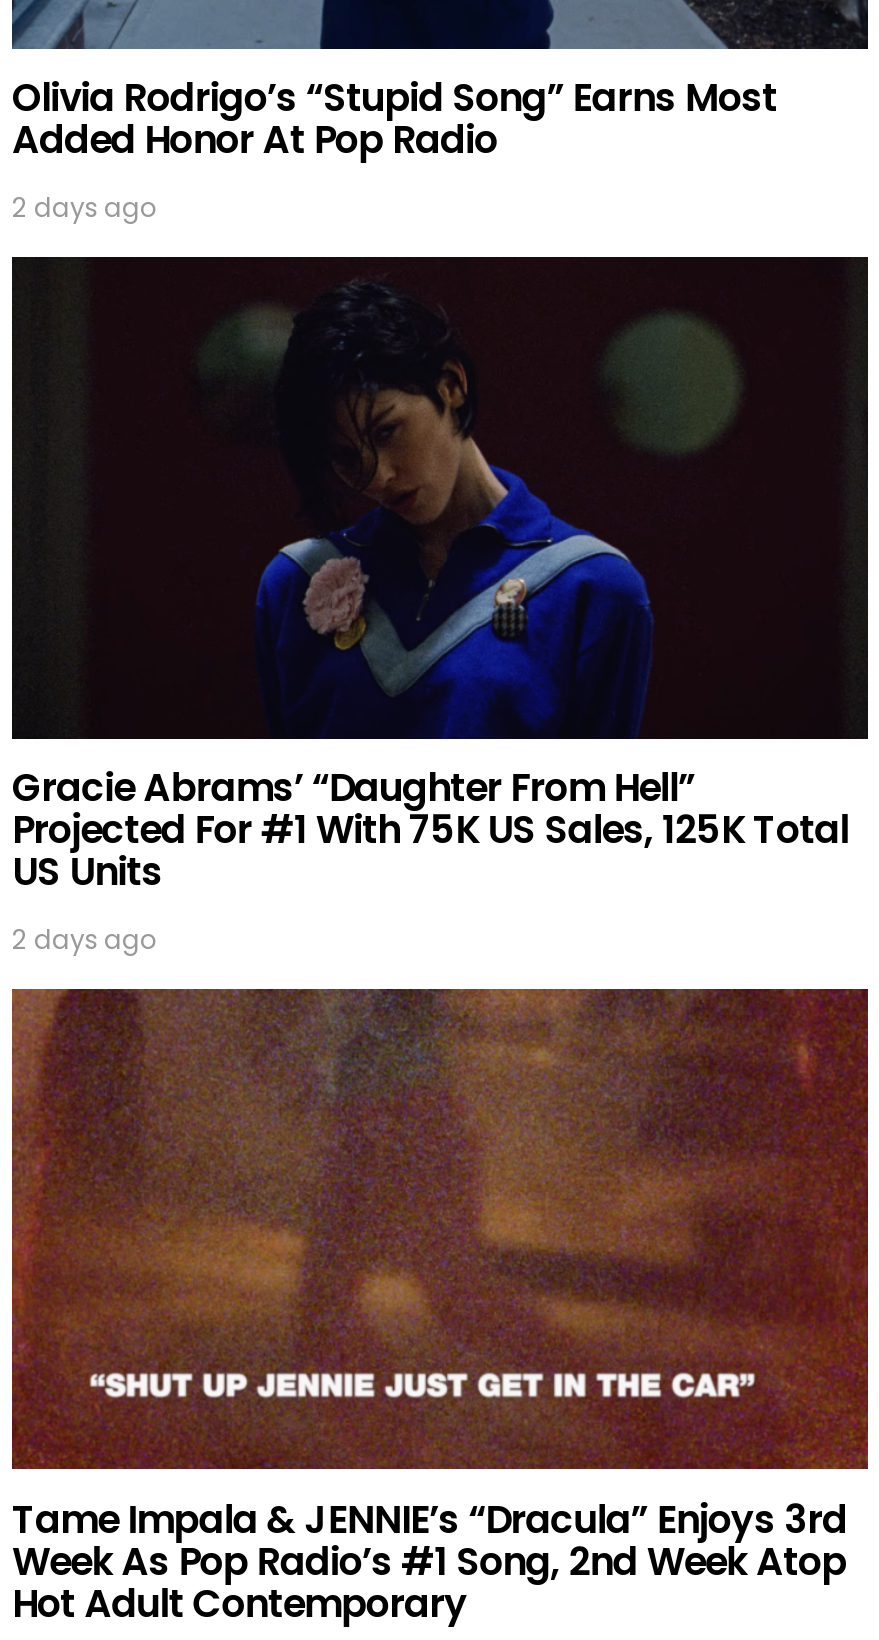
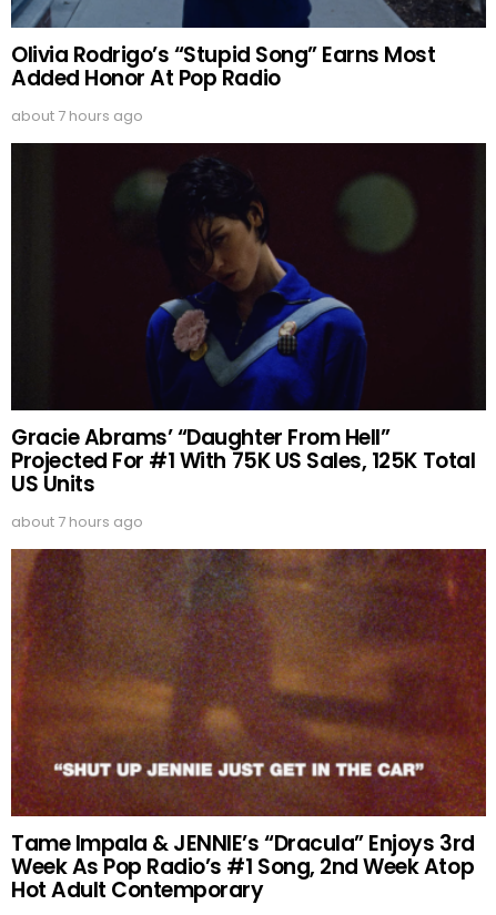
[12,190,158,228] 2 days ago -> [11,105,143,126] about 7 hours ago
[12,921,158,959] 2 days ago -> [11,511,143,532] about 7 hours ago

